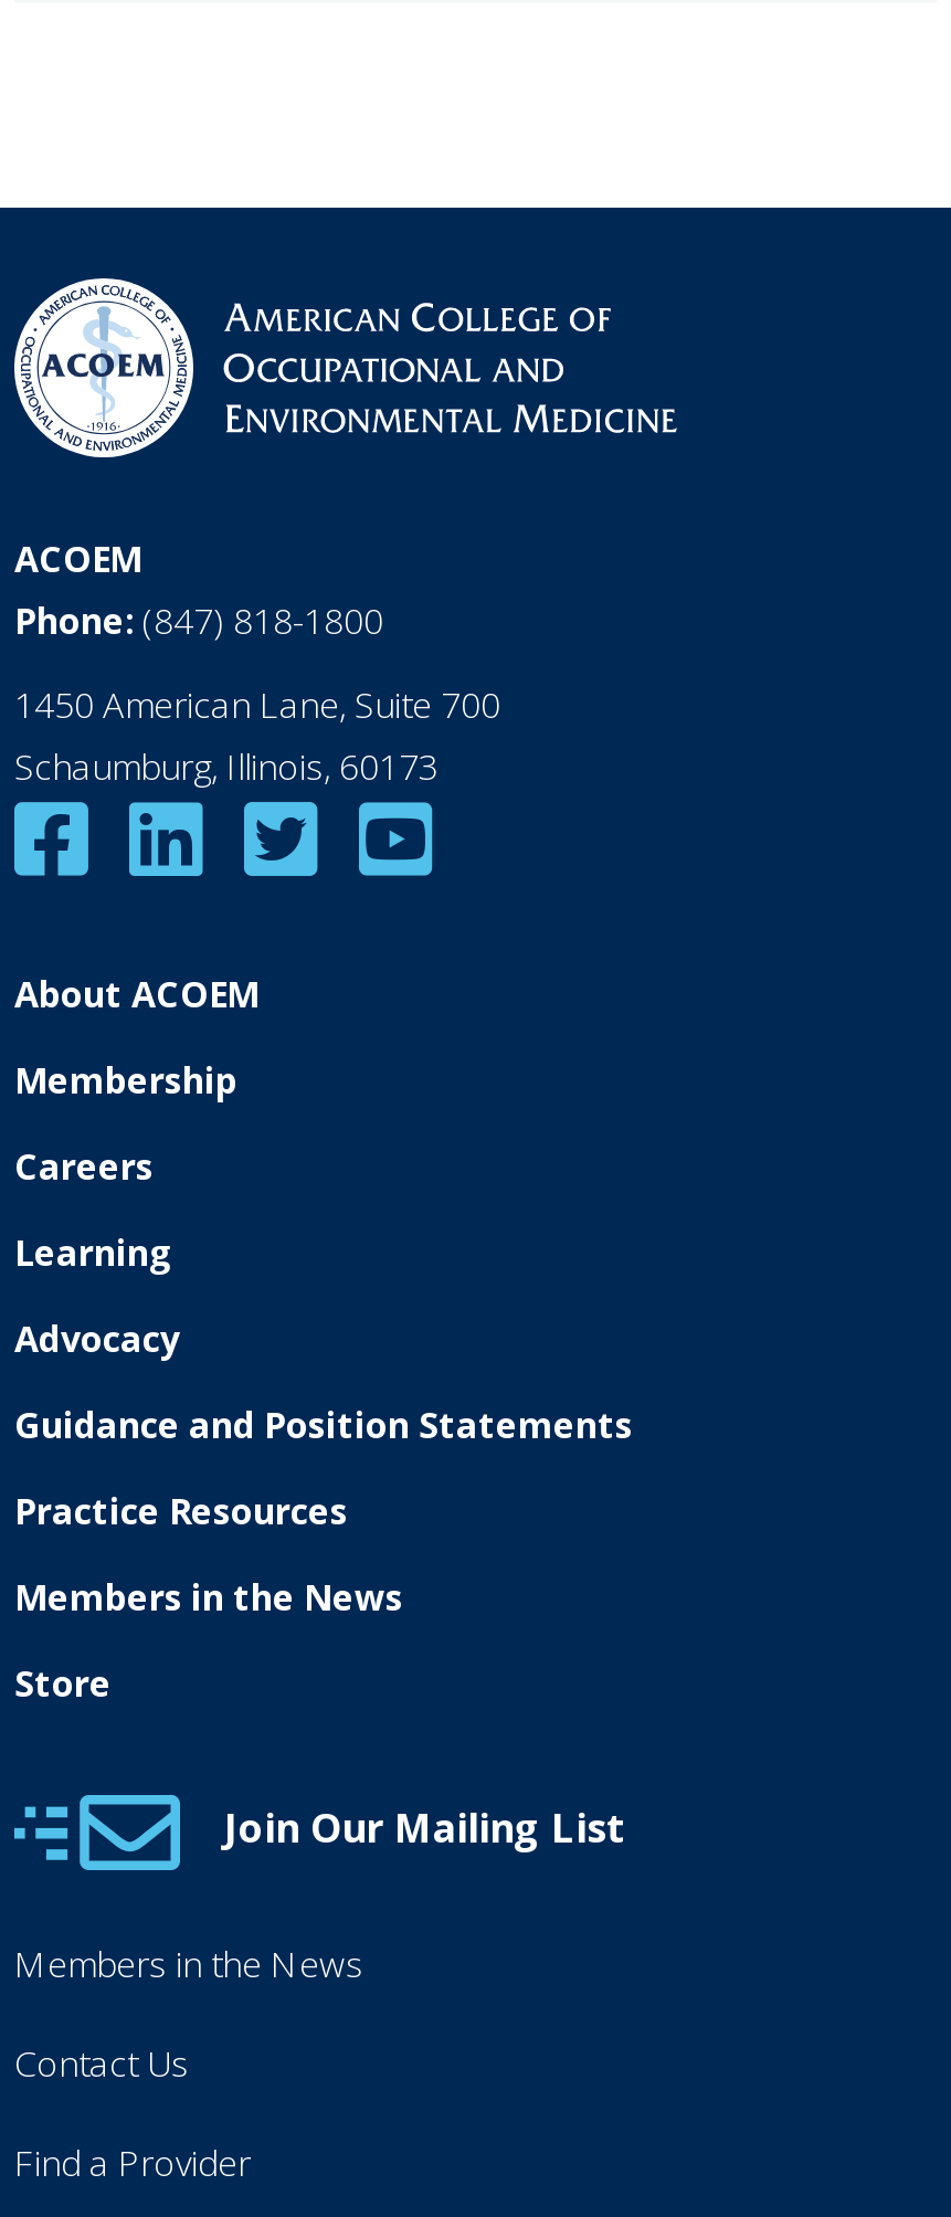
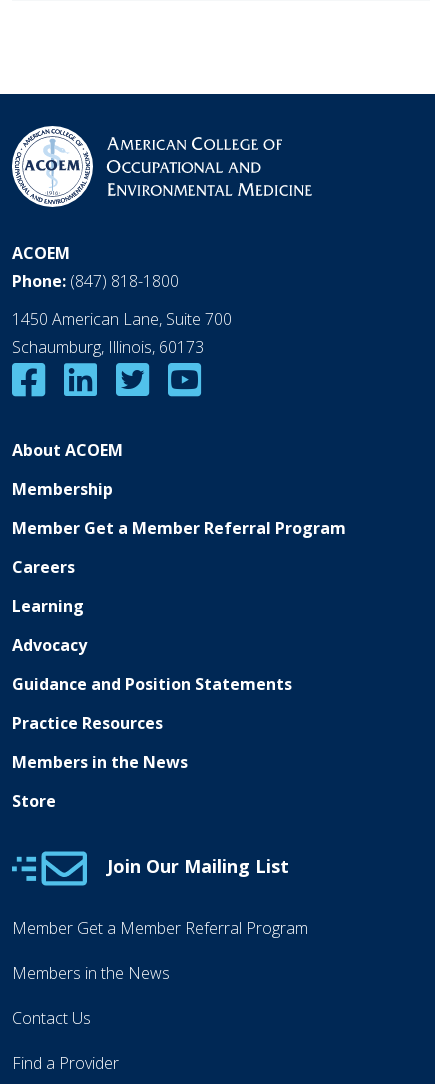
none -> [12,517,346,539] Member Get a Member Referral Program
none -> [12,917,308,939] Member Get a Member Referral Program

